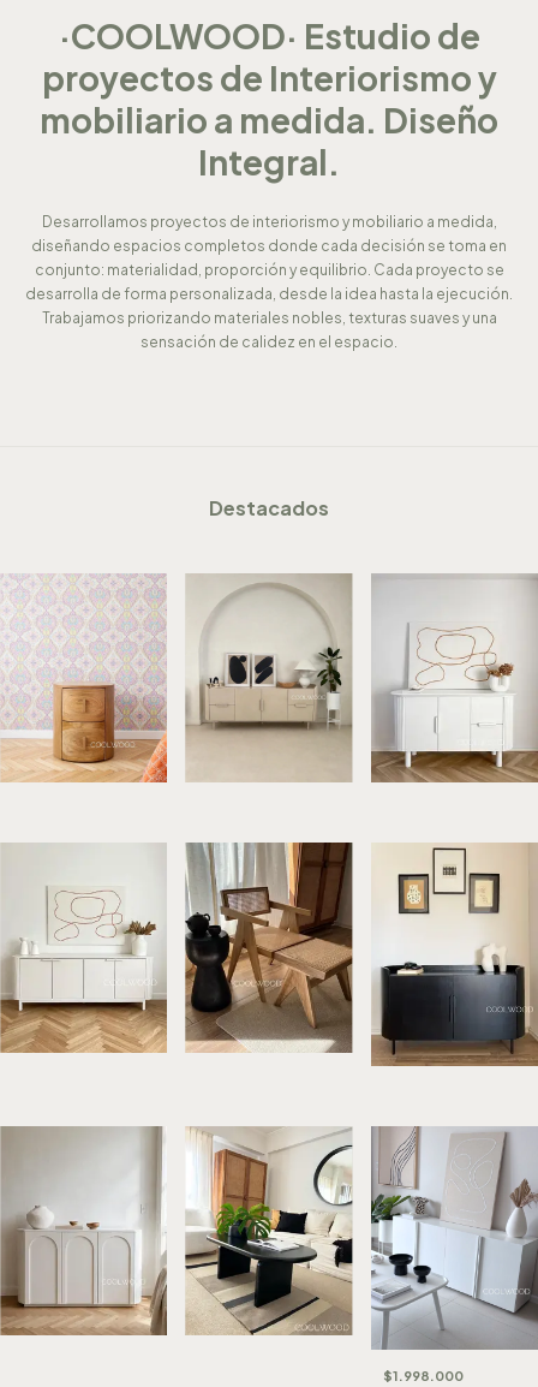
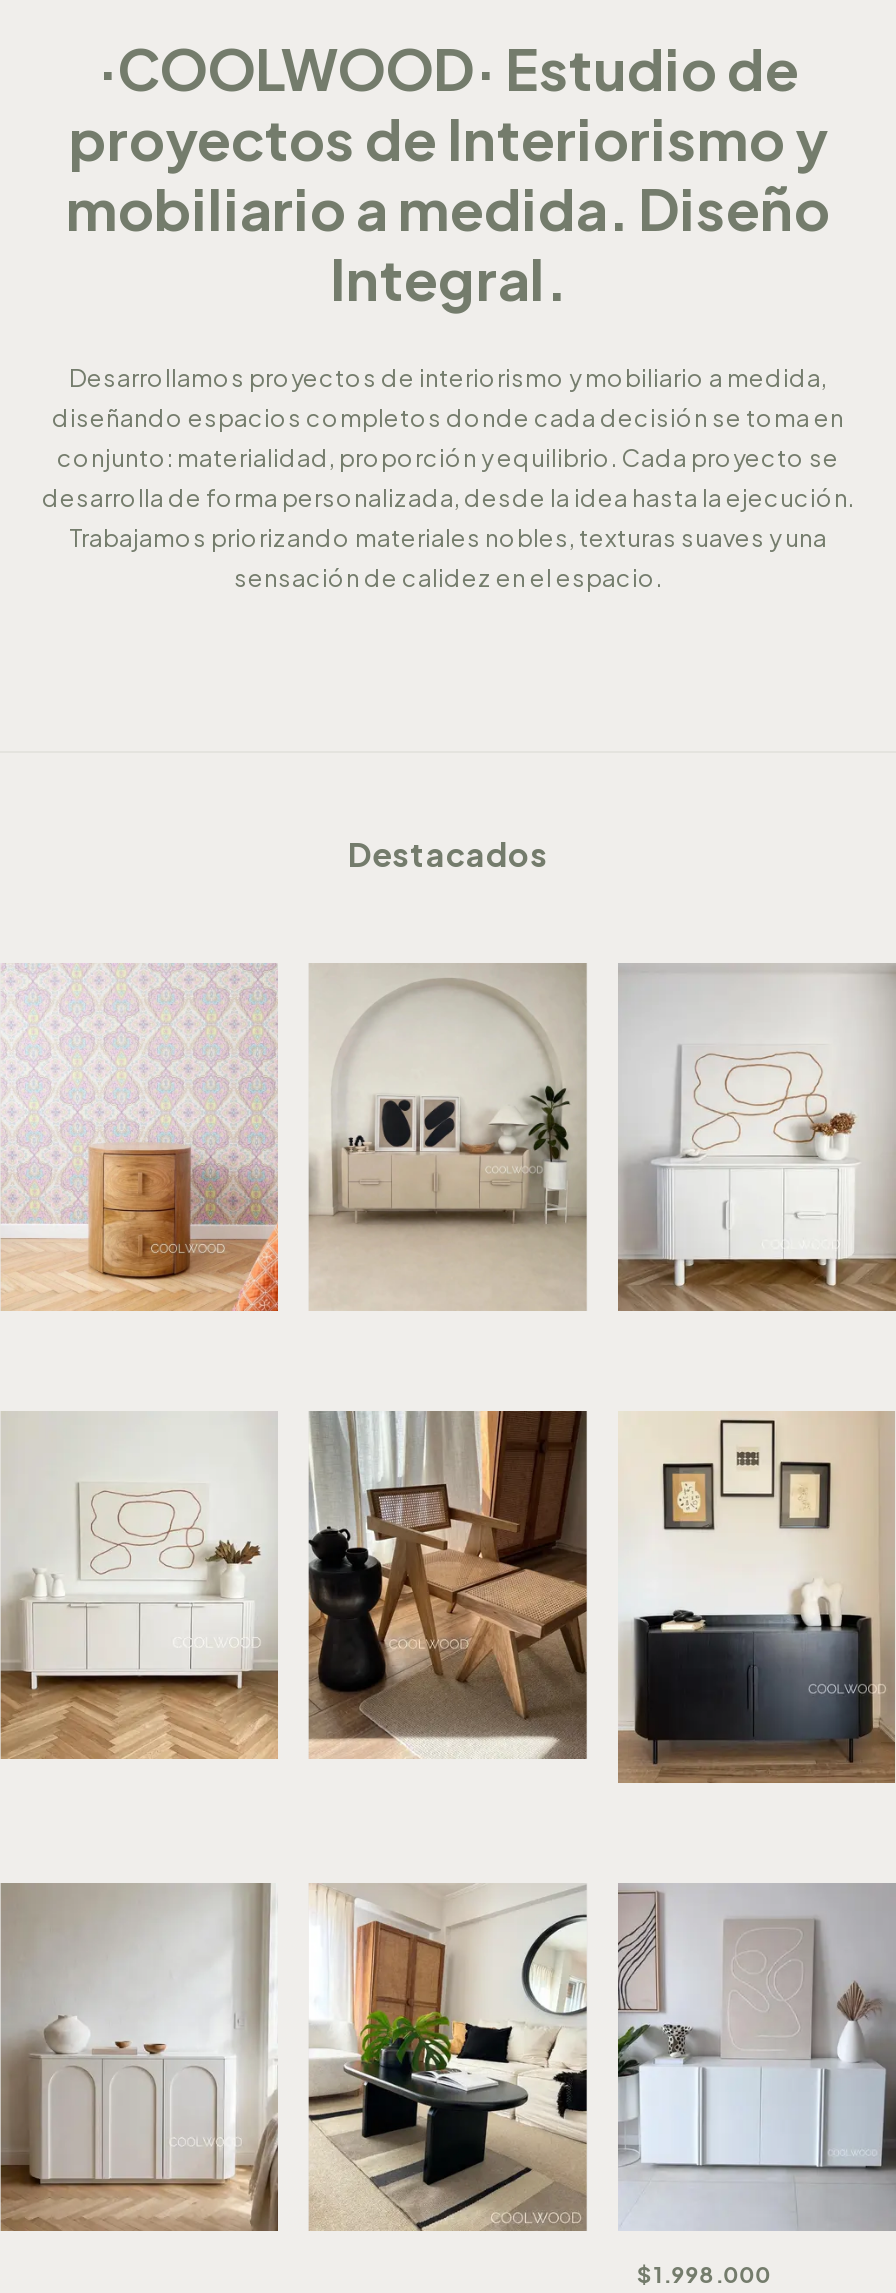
[371,1126,534,1350] [image] -> [618,1884,890,2228] [image]

